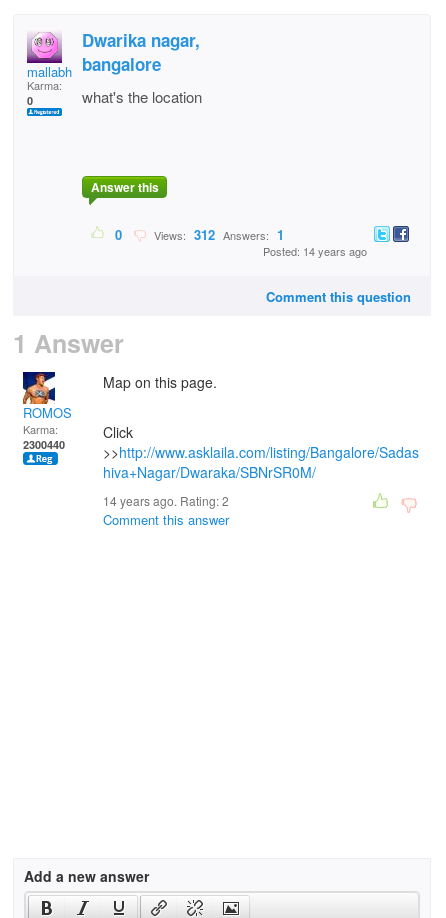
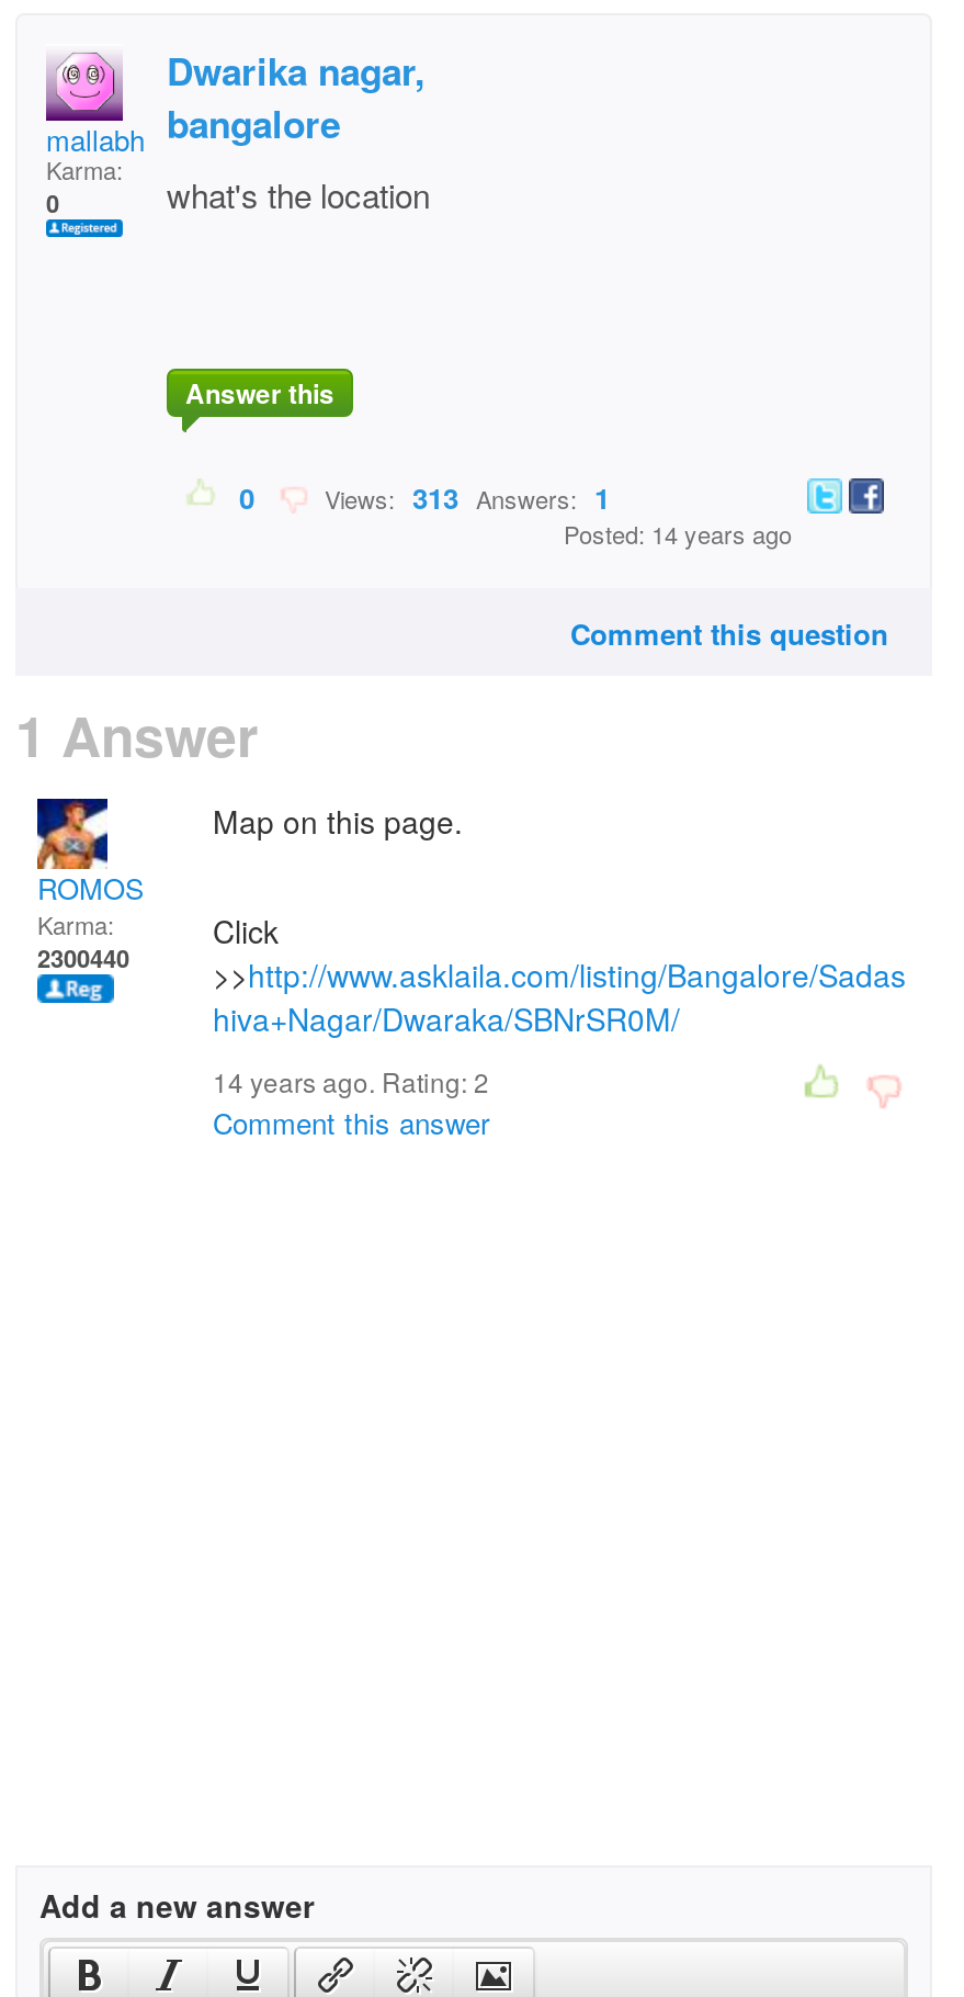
[148,225,284,244] Views: 312 Answers: 1 -> [311,476,610,518] Views: 313 Answers: 1

